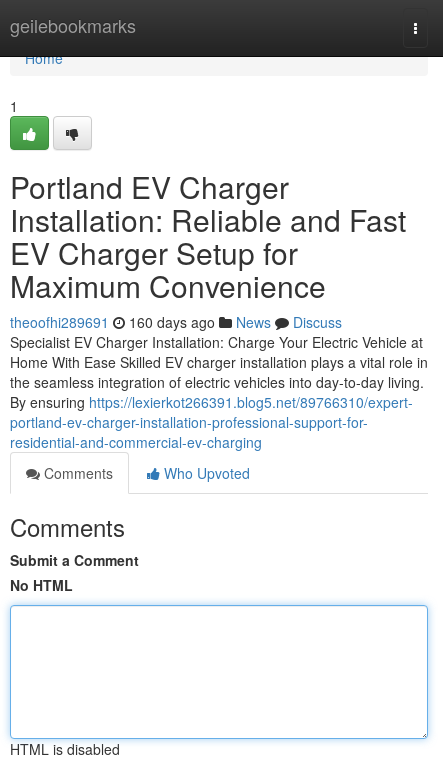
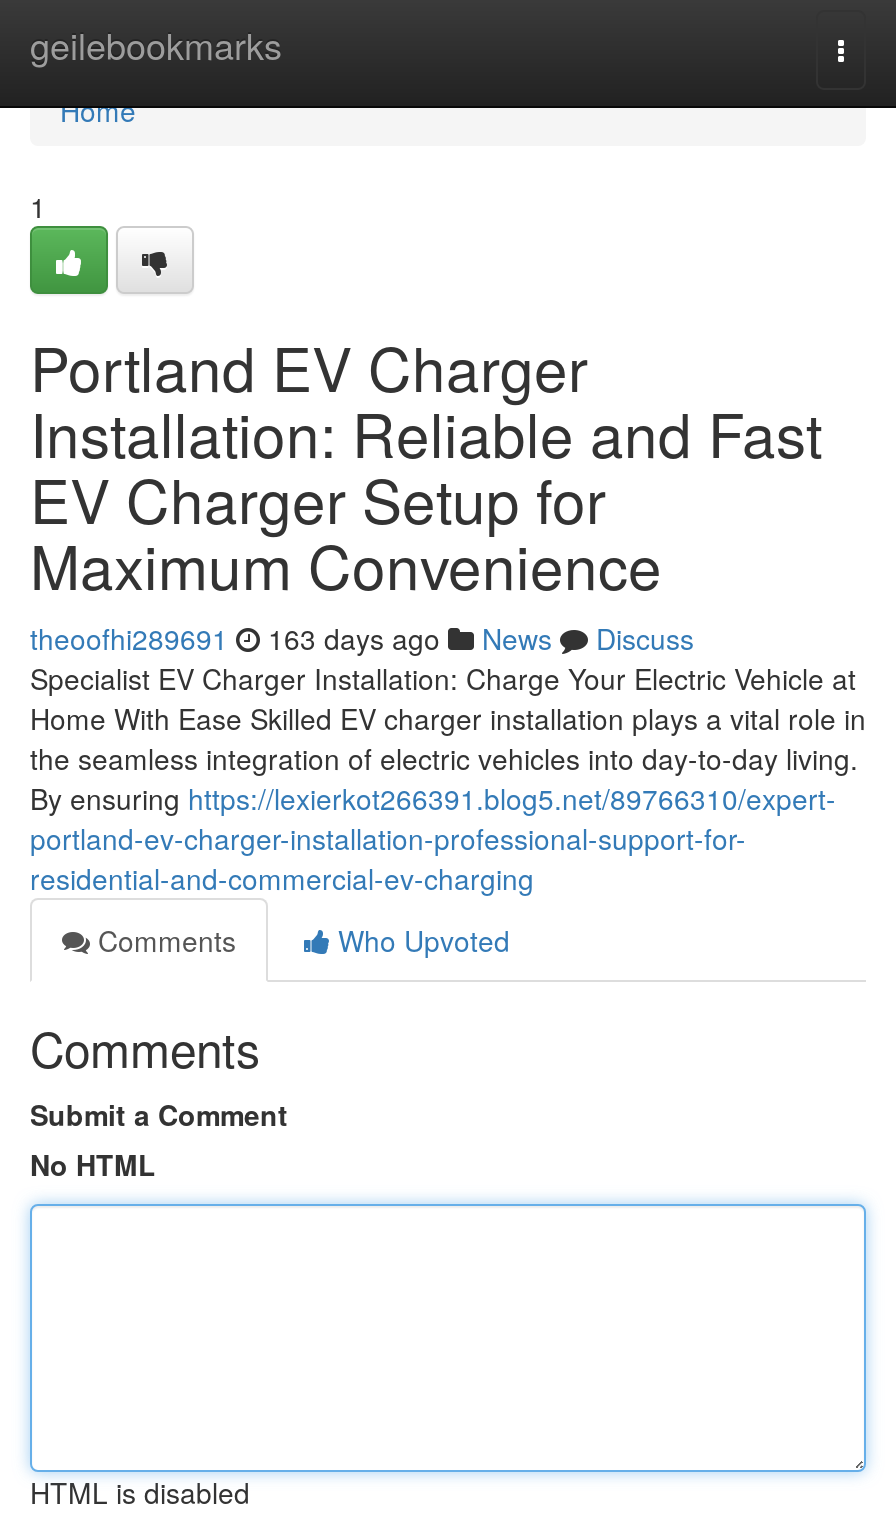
[10,312,342,332] theoofhi289691 160 days ago News Discuss -> [30,618,694,658] theoofhi289691 163 days ago News Discuss

